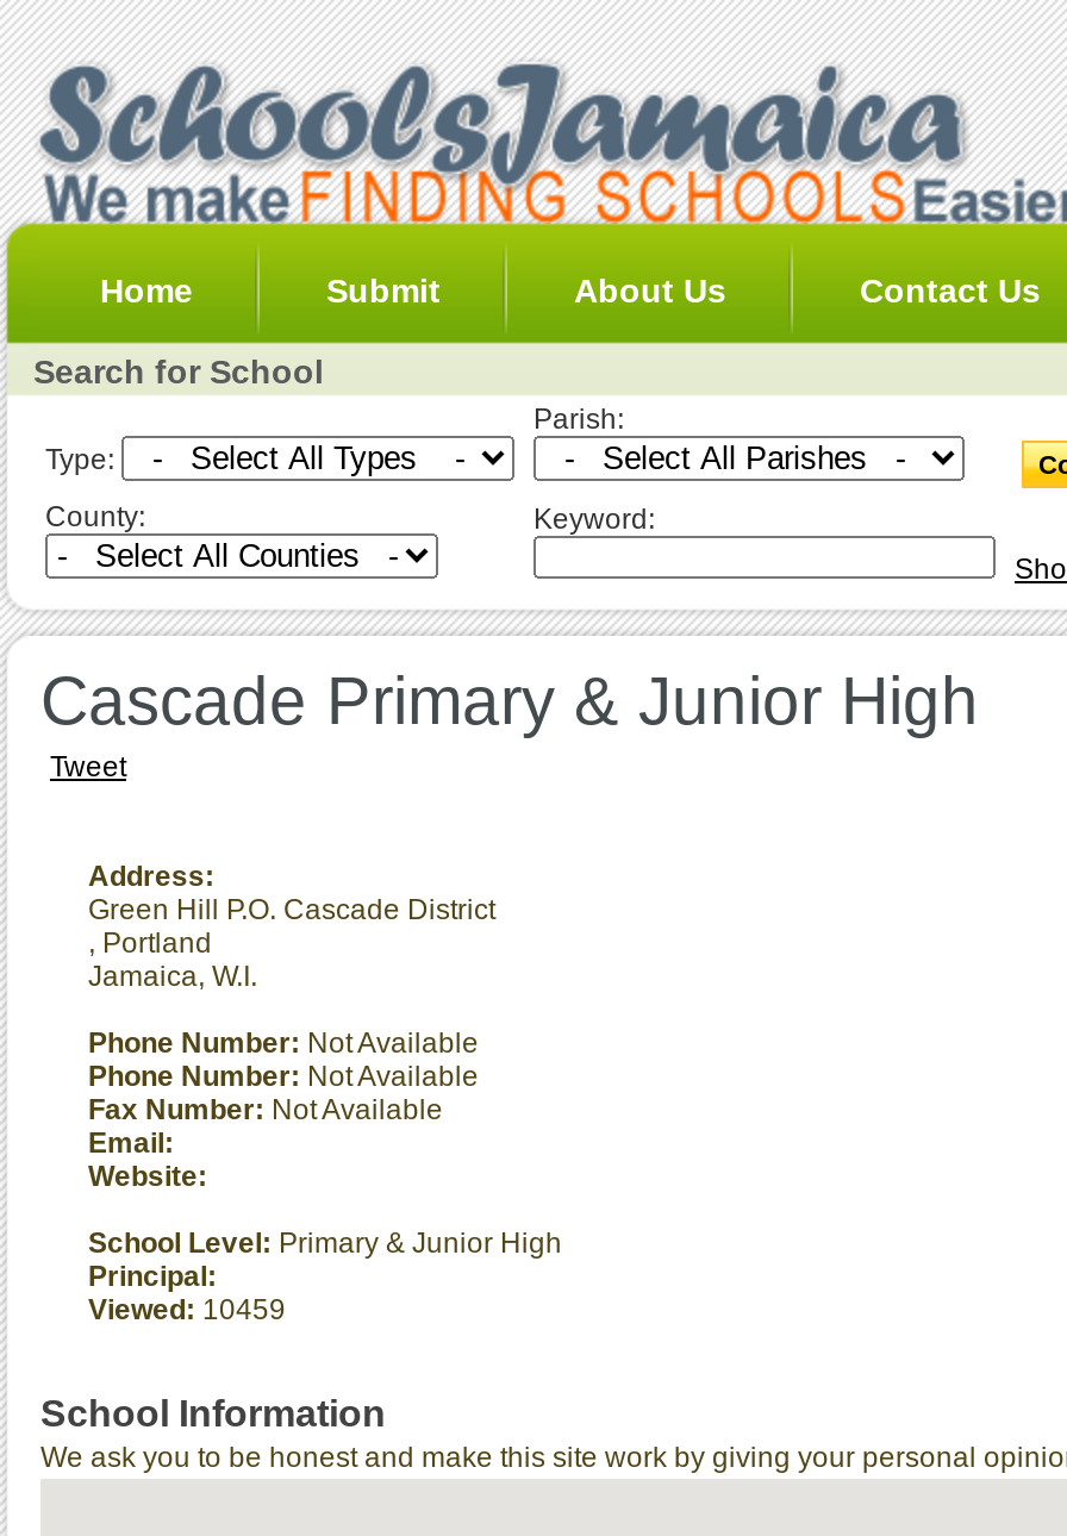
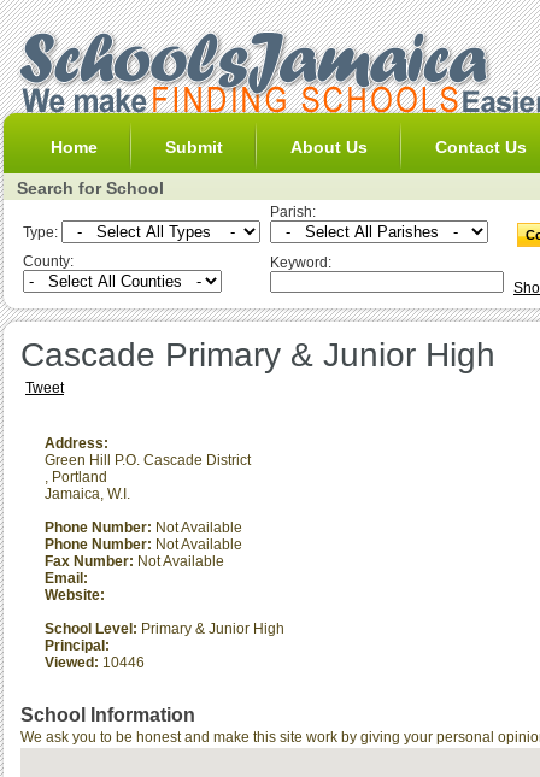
[88,1293,286,1326] Viewed: 10459 -> [45,654,145,671] Viewed: 10446

